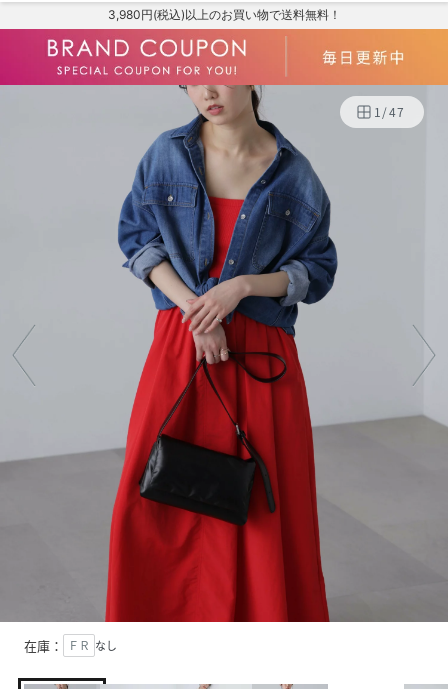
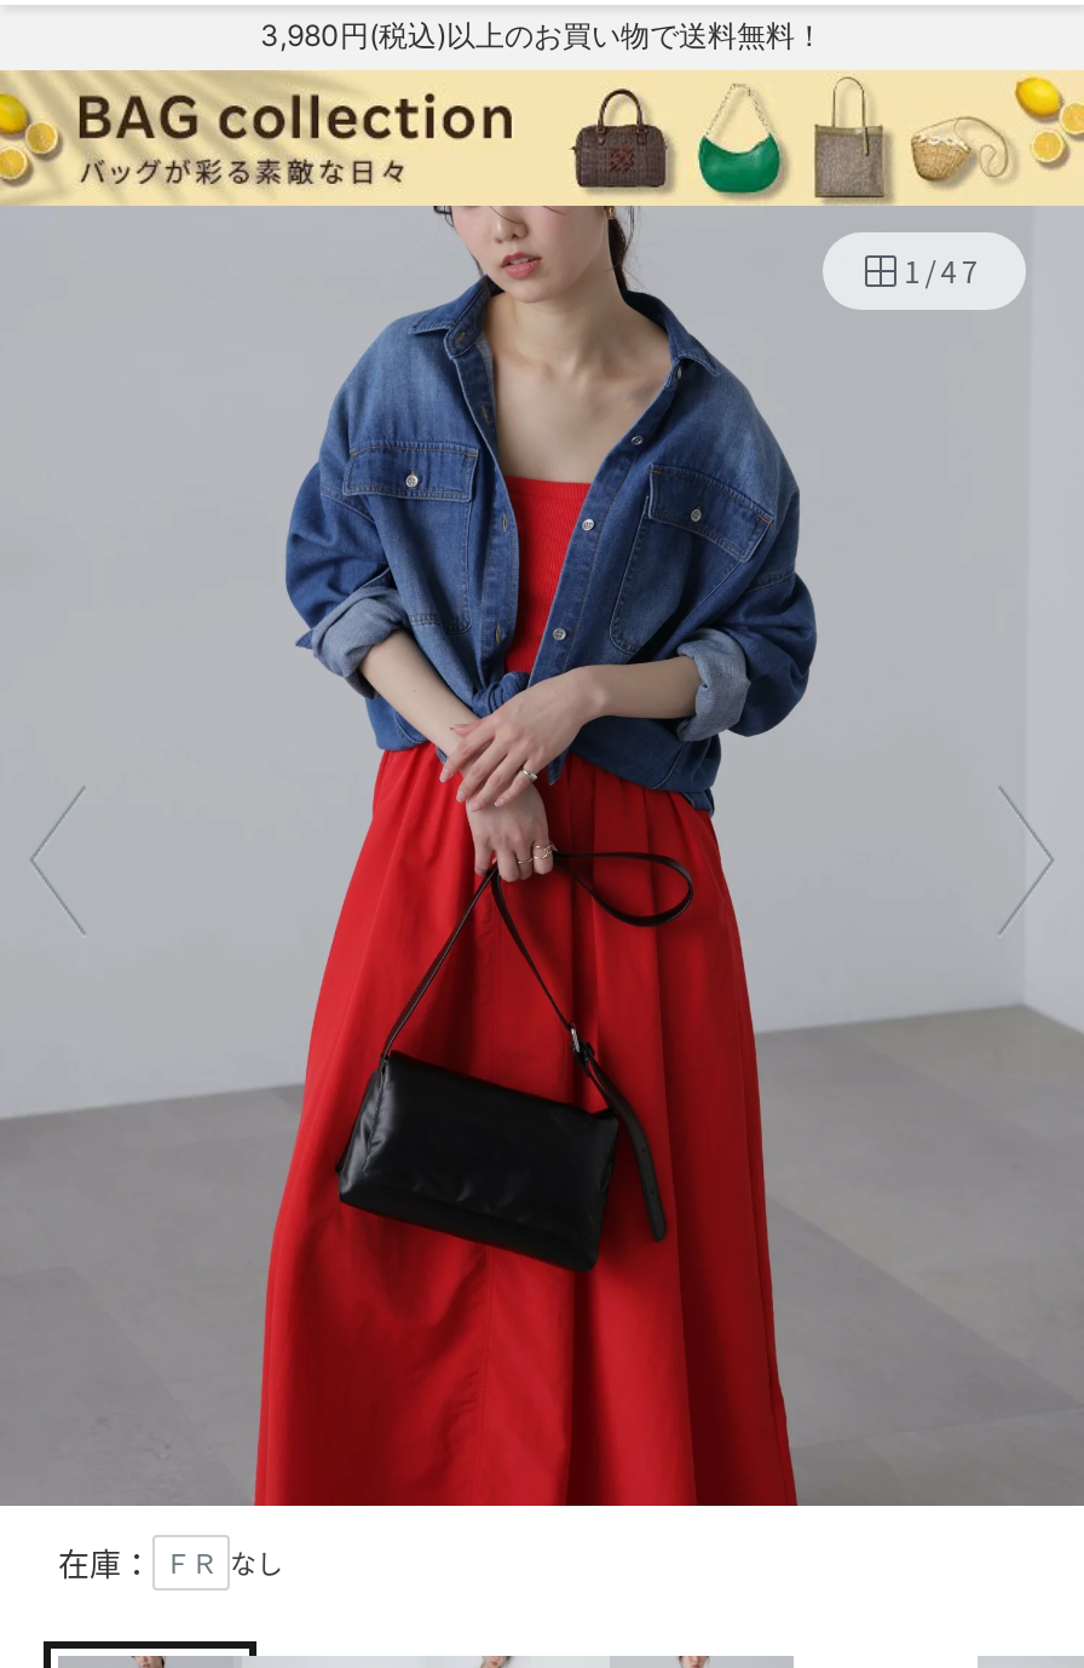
[3,28,445,86] [image] -> [7,70,1077,208] [image]

